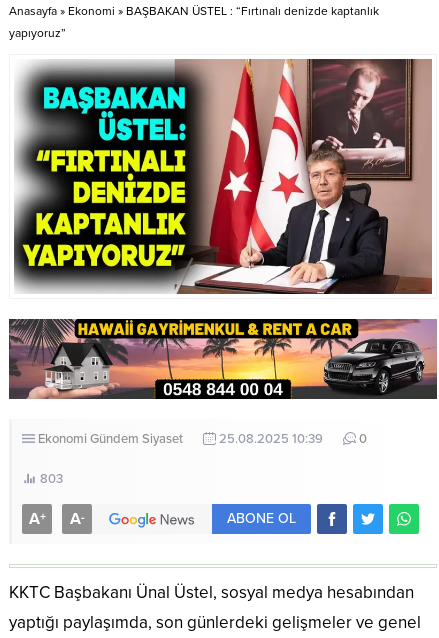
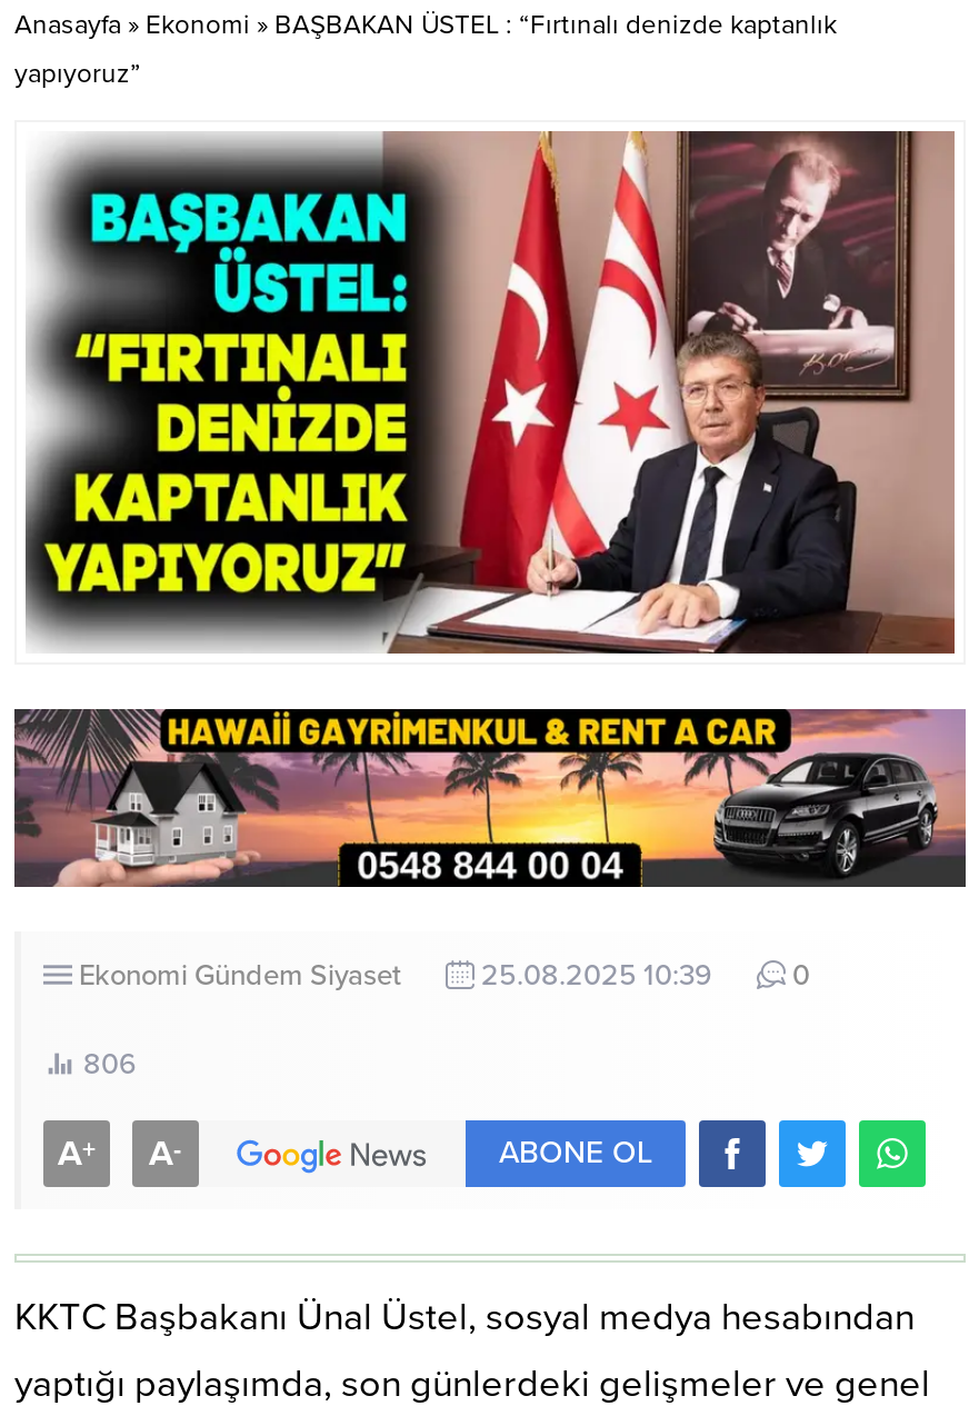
[40,471,63,487] 803 -> [83,1047,137,1082] 806

